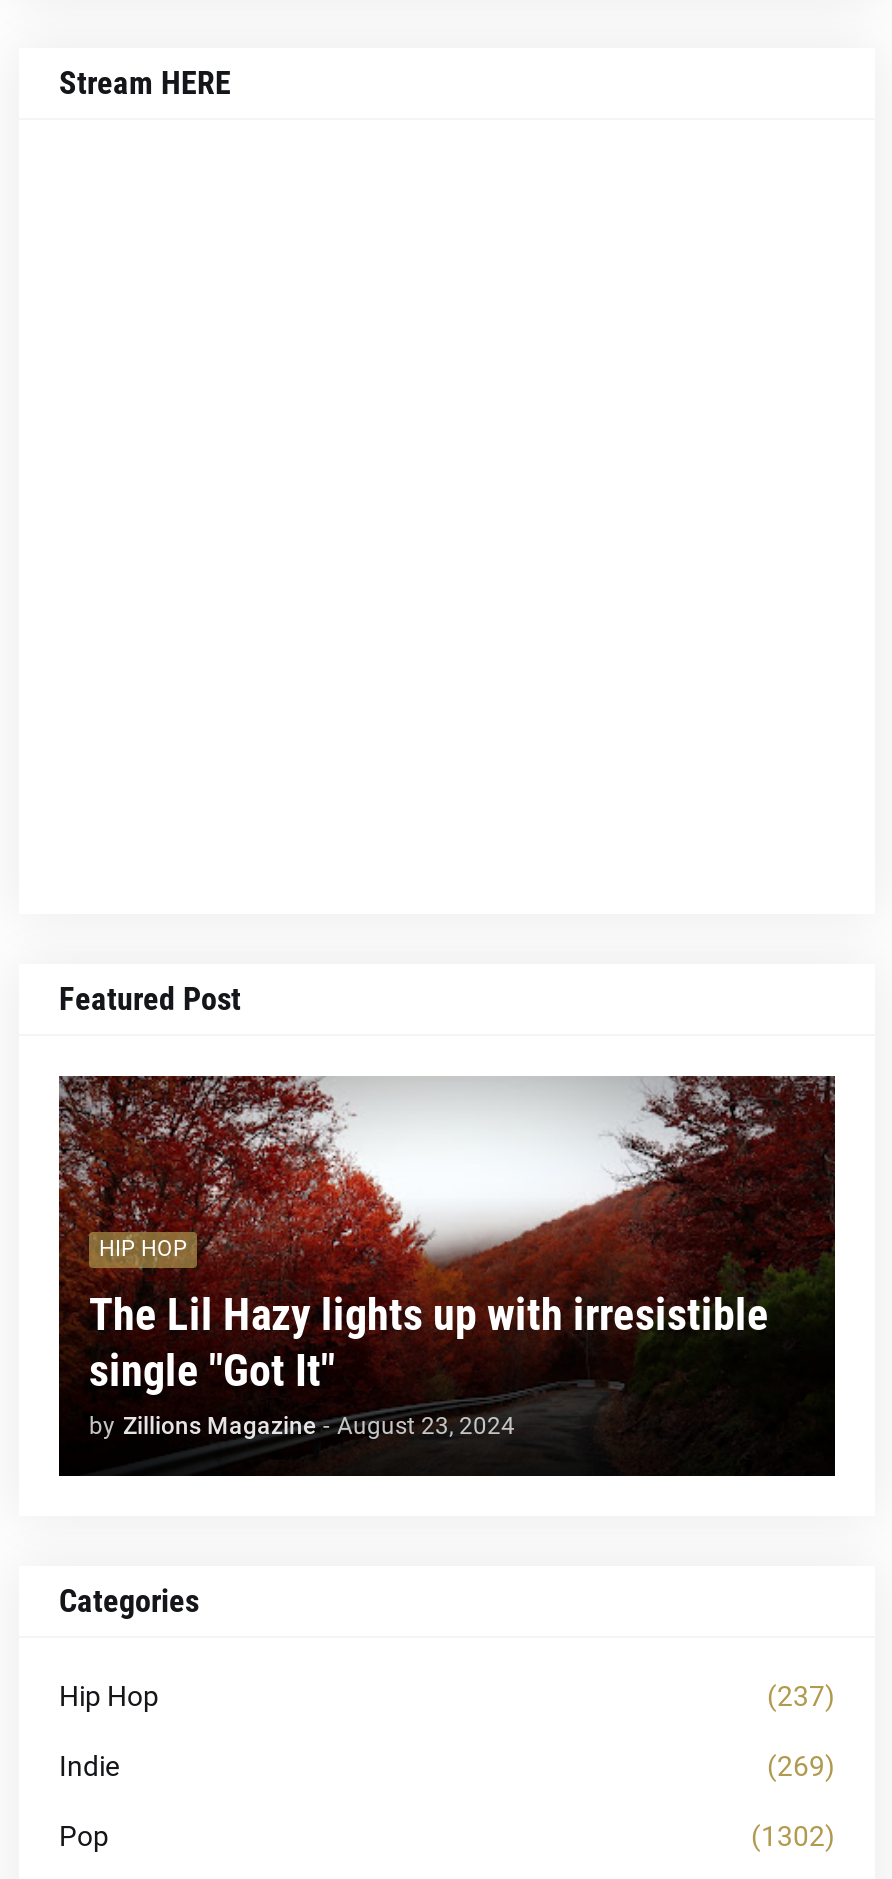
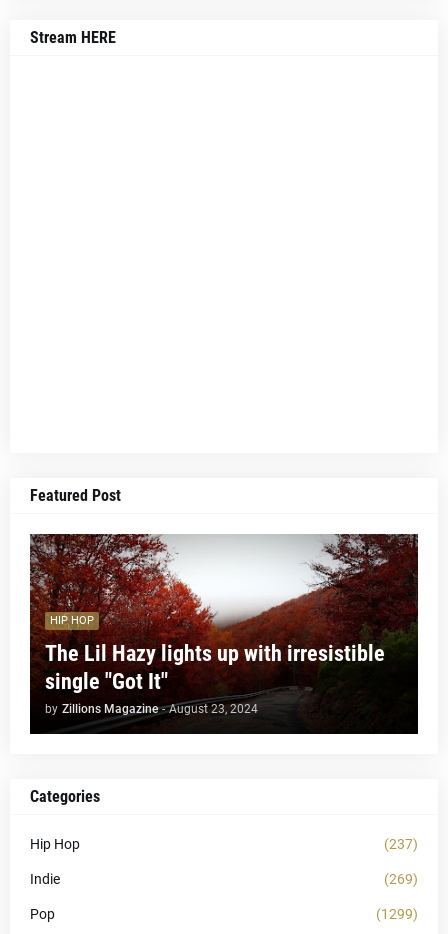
[751,1819,835,1851] (1302) -> [376,905,418,921] (1299)

